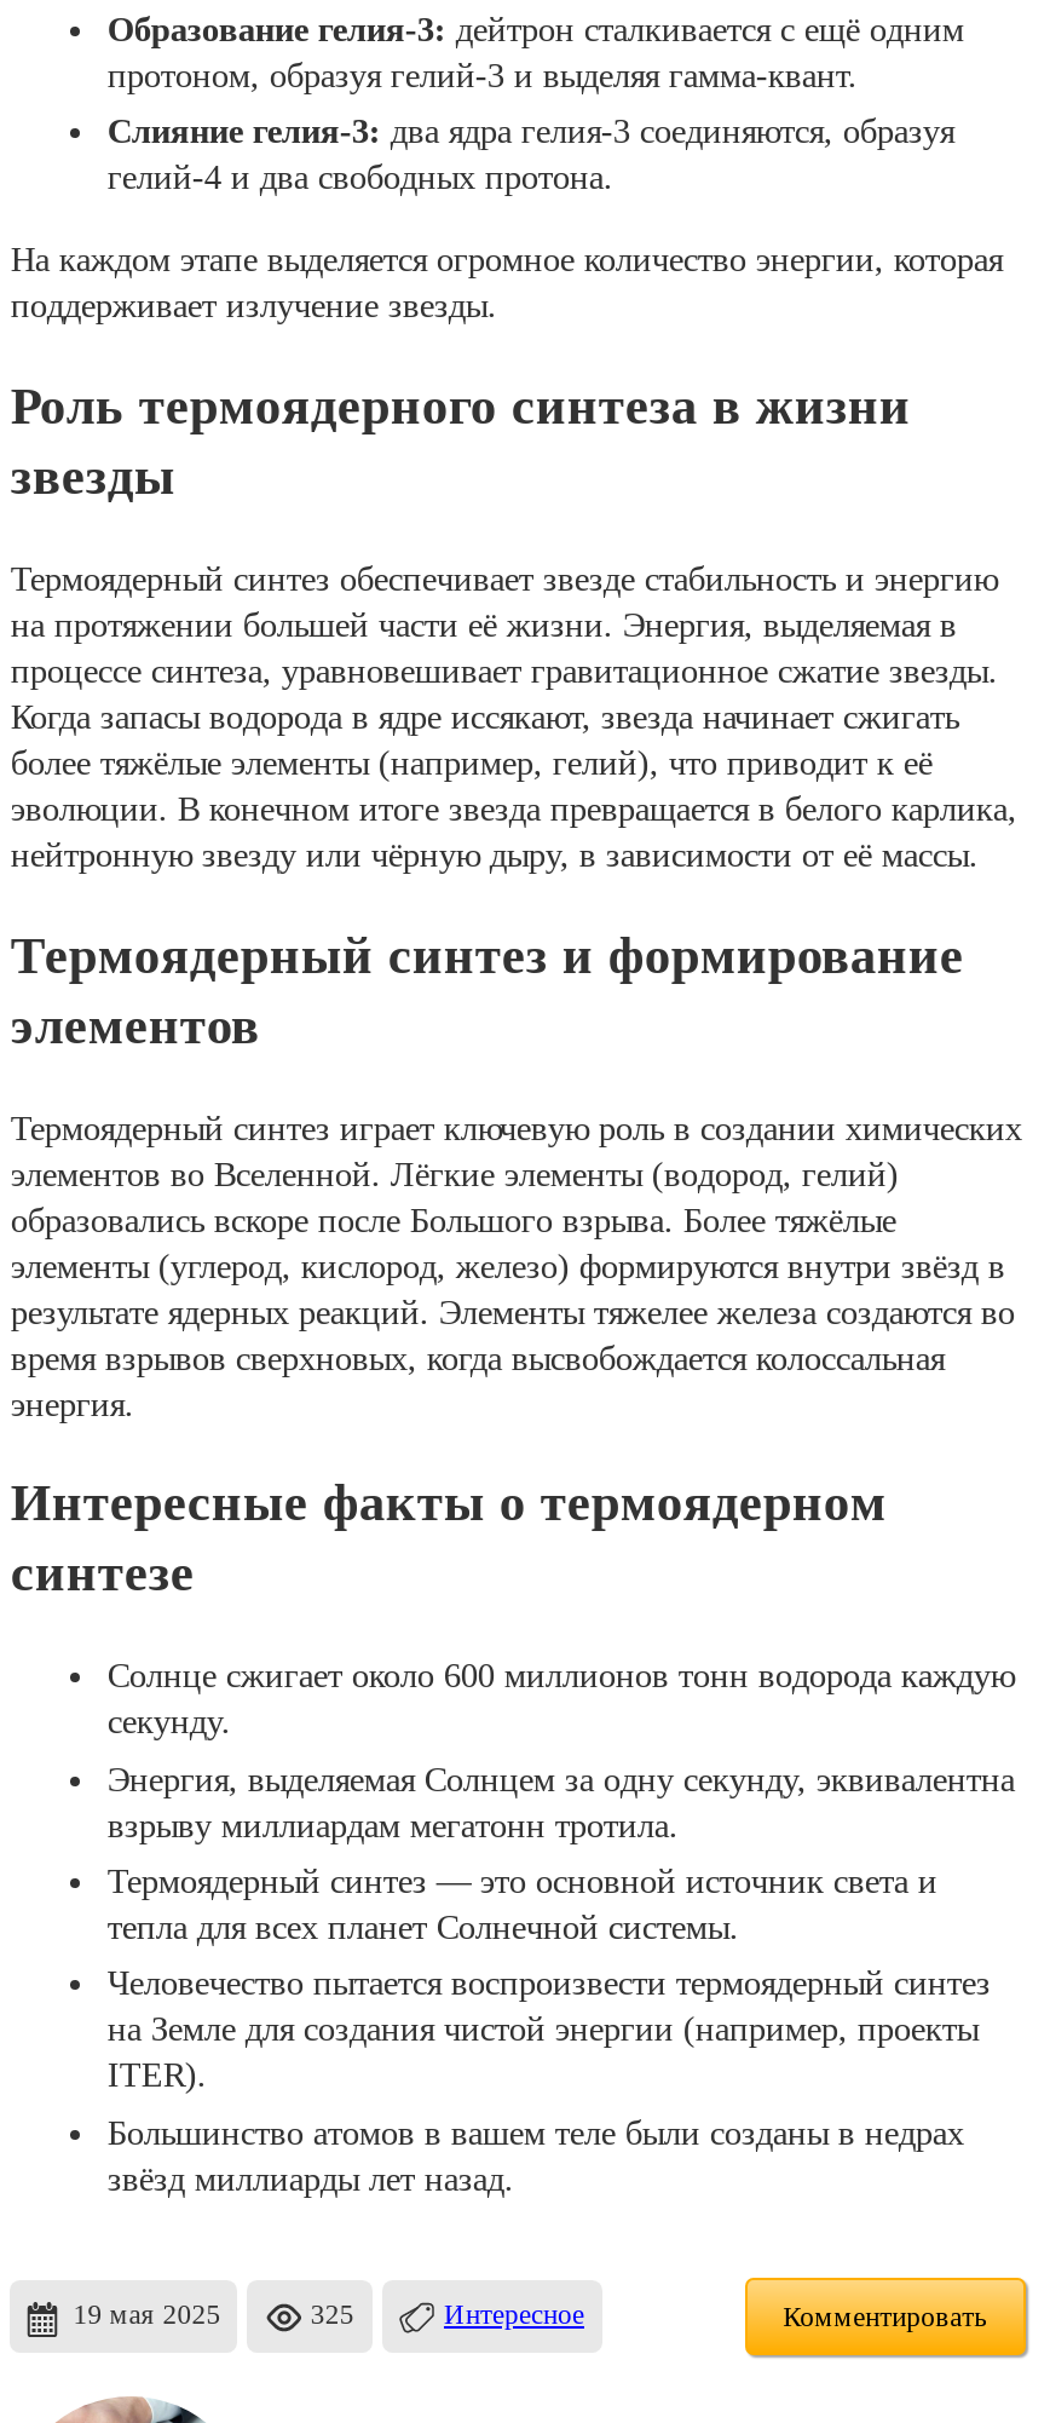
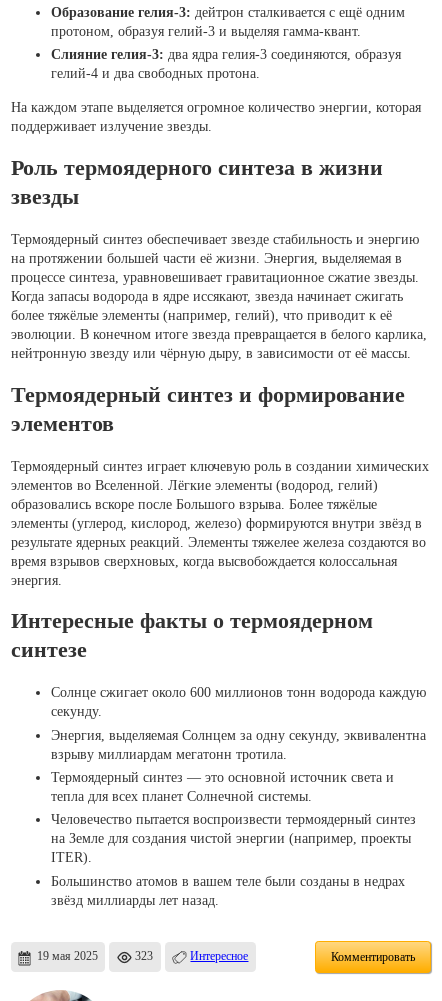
[311,2301,354,2330] 325 -> [135,950,153,962] 323

